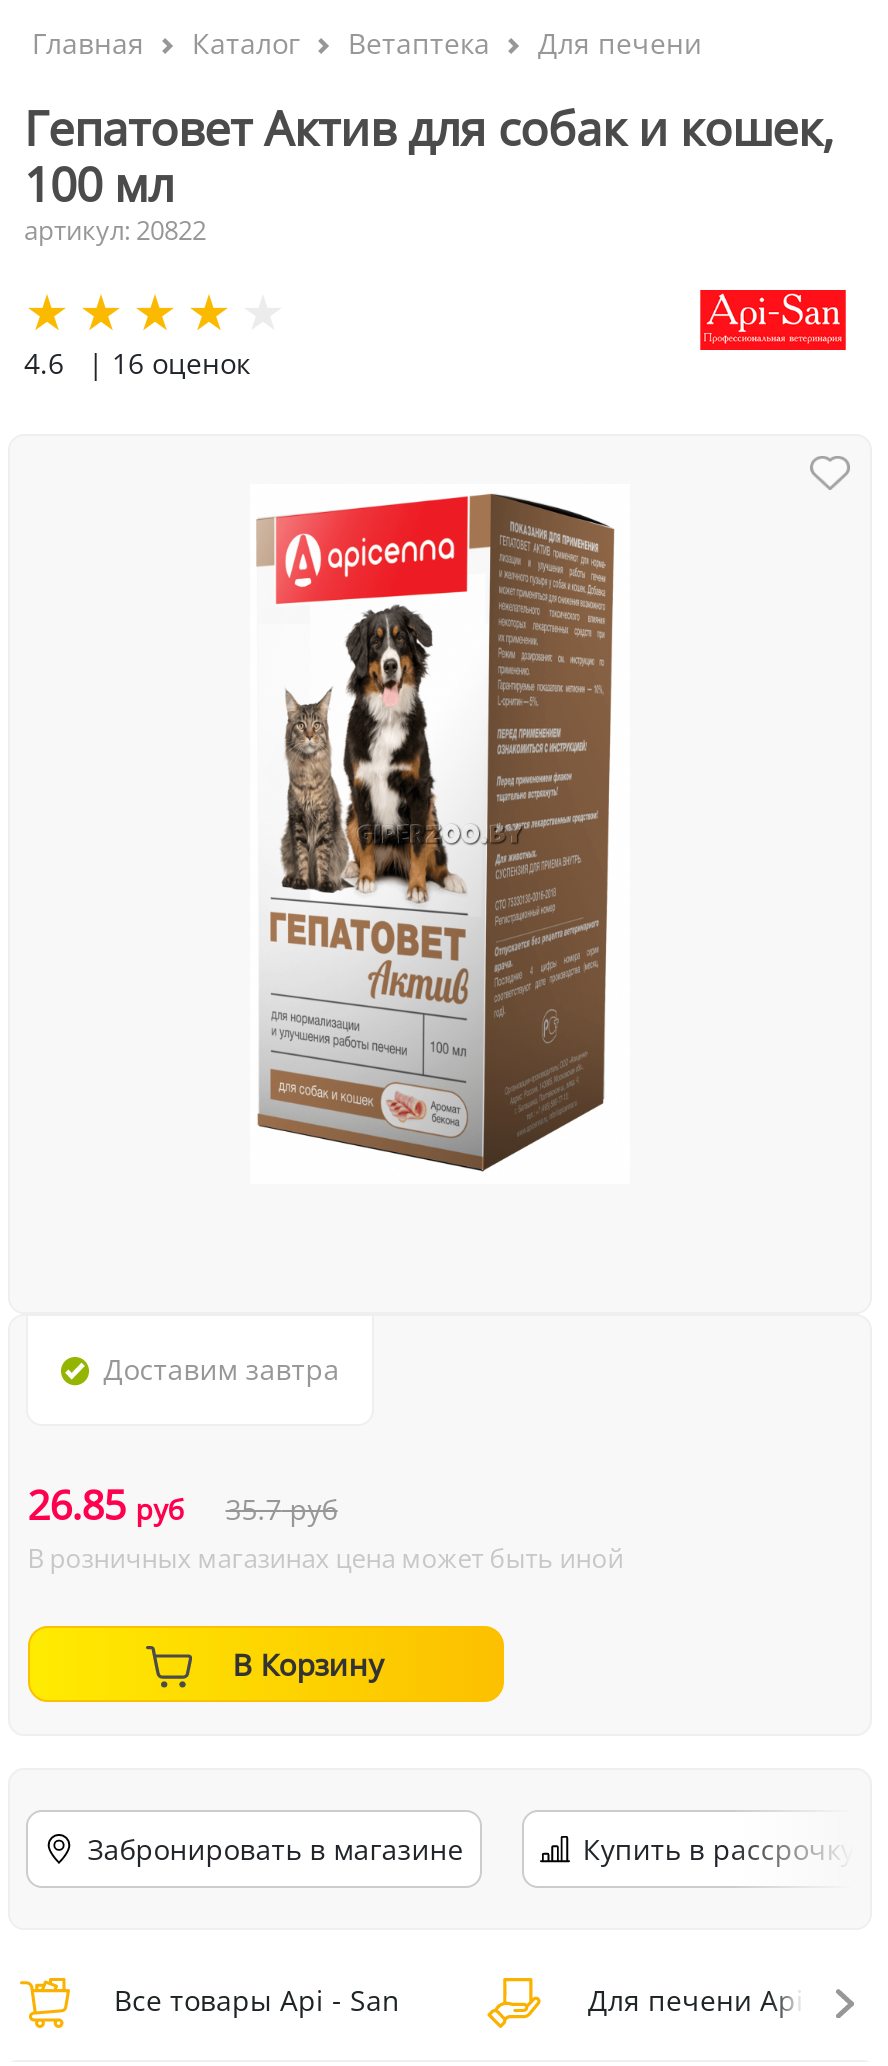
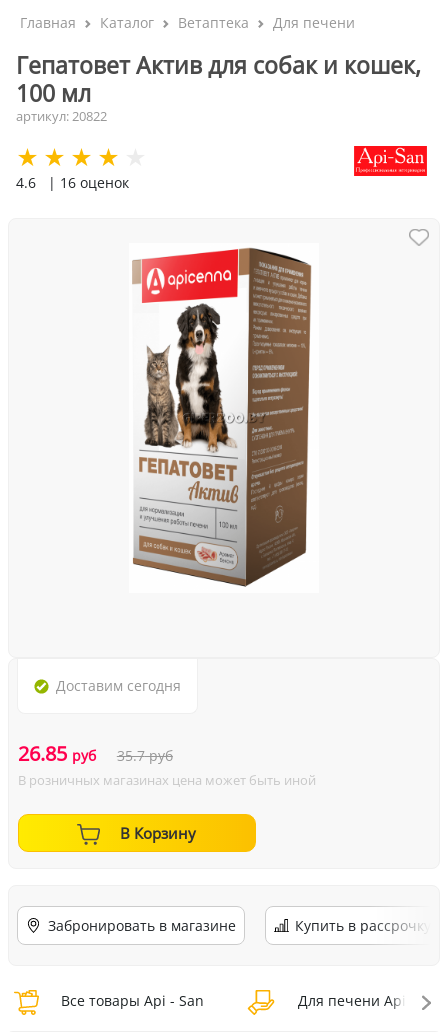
[103,1350,339,1388] Доставим завтра -> [56,676,181,695] Доставим сегодня

